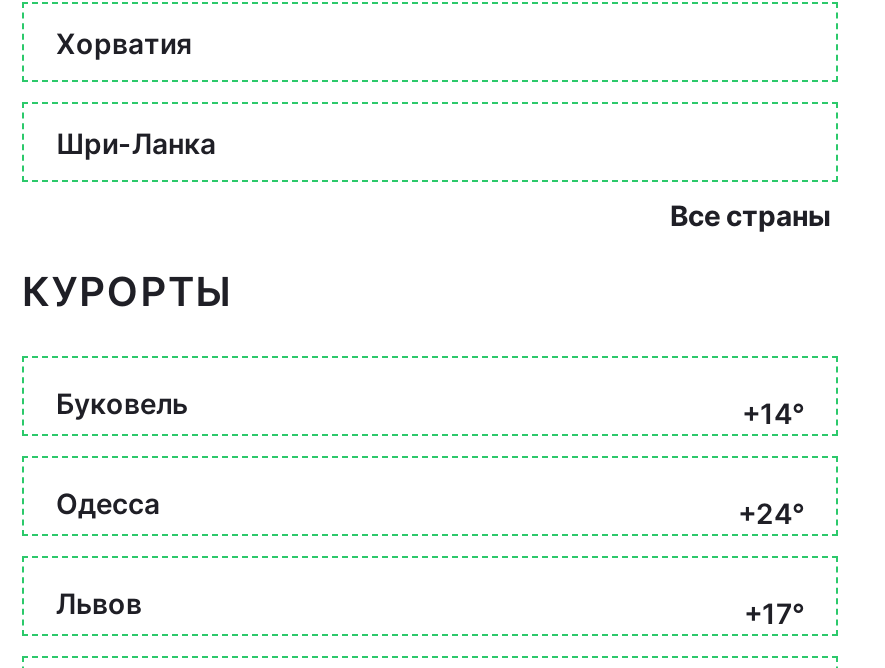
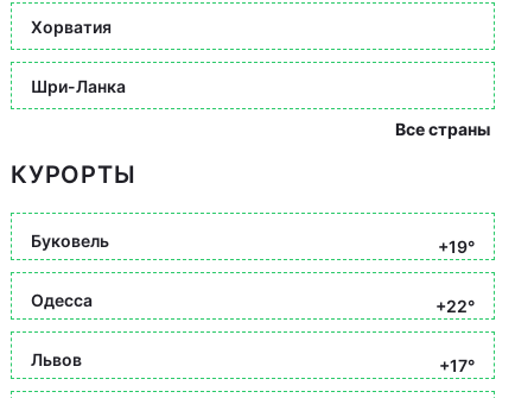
[742,396,804,430] +14° -> [438,236,475,257] +19°
[738,496,804,530] +24° -> [435,296,475,316] +22°

